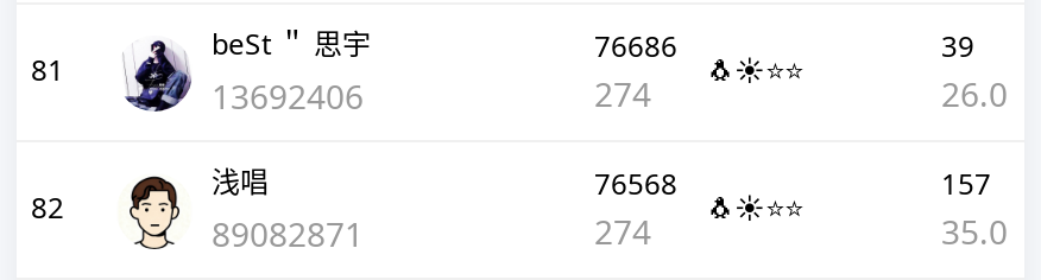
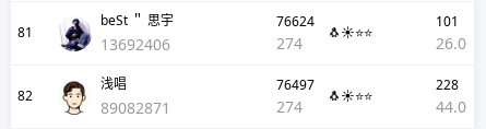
[594,26,677,66] 76686 -> [276,12,315,31] 76624
[941,26,974,66] 39 -> [436,12,459,31] 101
[594,164,677,204] 76568 -> [276,75,315,94] 76497
[941,164,991,204] 157 -> [436,75,459,94] 228
[941,209,1008,254] 35.0 -> [436,96,466,117] 44.0

